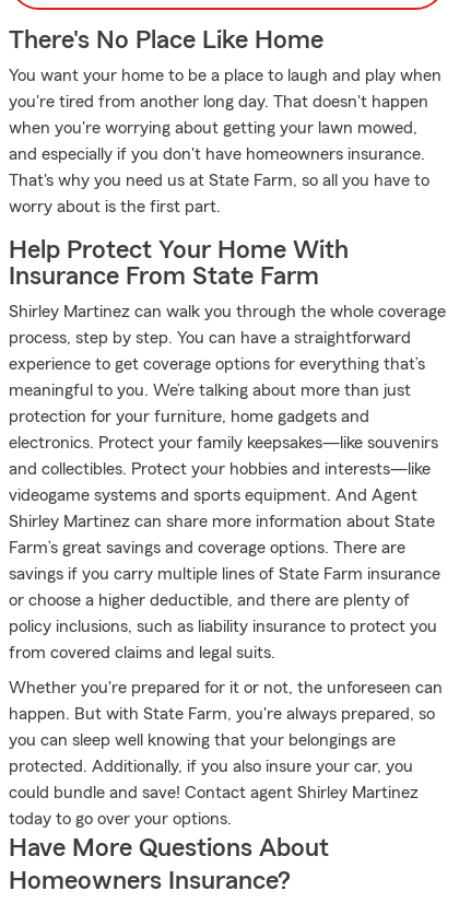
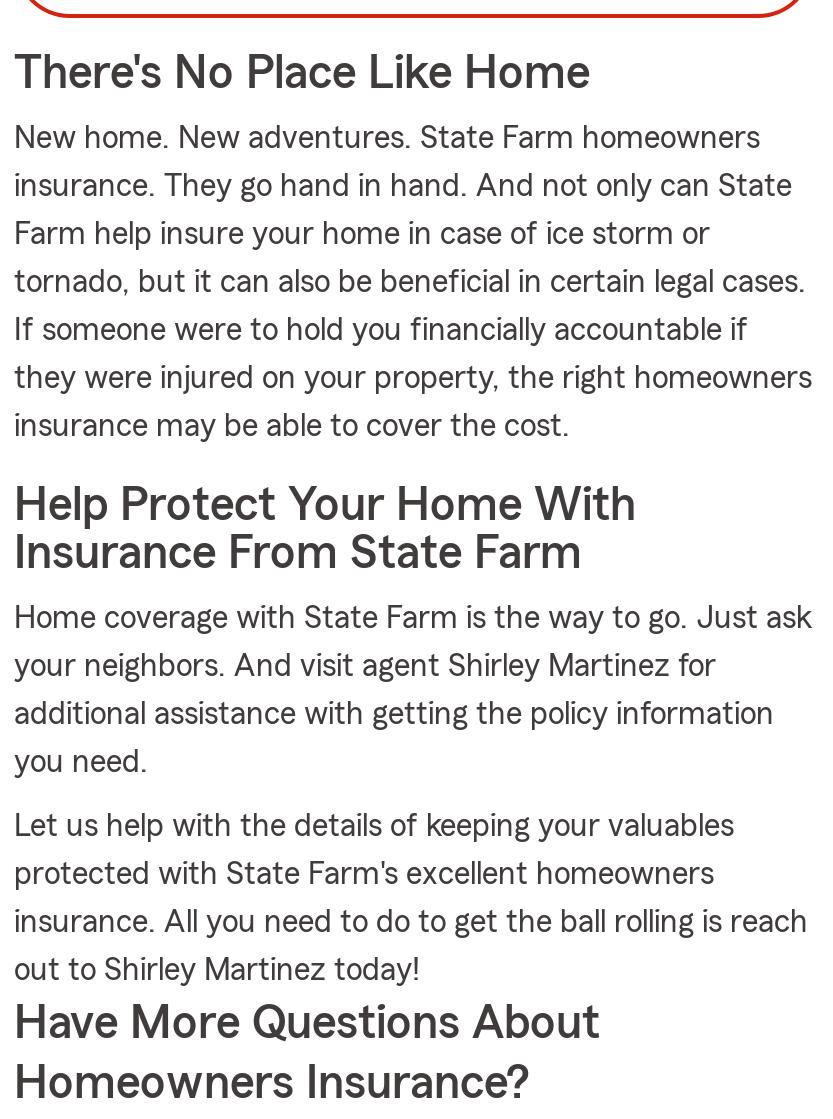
[9,67,441,215] You want your home to be a place to laugh and play when | you're tired from another long day. That doesn't happen | when you're worrying about getting your lawn mowed, | and especially if you don't have homeowners insurance. | That's why you need us at State Farm, so all you have to | worry about is the first part. -> [14,122,812,442] New home. New adventures. State Farm homeowners | insurance. They go hand in hand. And not only can State | Farm help insure your home in case of ice storm or | tornado, but it can also be beneficial in certain legal cases. | If someone were to hold you financially accountable if | they were injured on your property, the right homeowners | insurance may be able to cover the cost.
moved [9,237,349,290] -> [14,482,636,578]: Help Protect Your Home With | Insurance From State Farm
[9,303,446,828] Shirley Martinez can walk you through the whole coverage | process, step by step. You can have a straightforward | experience to get coverage options for everything that’s | meaningful to you. We’re talking about more than just | protection for your furniture, home gadgets and | electronics. Protect your family keepsakes—like souvenirs | and collectibles. Protect your hobbies and interests—like | videogame systems and sports equipment. And Agent | Shirley Martinez can share more information about State | Farm’s great savings and coverage options. There are | savings if you carry multiple lines of State Farm insurance | or choose a higher deductible, and there are plenty of | policy inclusions, such as liability insurance to protect you | from covered claims and legal suits. | Whether you're prepared for it or not, the unforeseen can | happen. But with State Farm, you're always prepared, so | you can sleep well knowing that your belongings are | protected. Additionally, if you also insure your car, you | could bundle and save! Contact agent Shirley Martinez | today to go over your options. -> [14,602,812,986] Home coverage with State Farm is the way to go. Just ask | your neighbors. And visit agent Shirley Martinez for | additional assistance with getting the policy information | you need. | Let us help with the details of keeping your valuables | protected with State Farm's excellent homeowners | insurance. All you need to do to get the ball rolling is reach | out to Shirley Martinez today!

